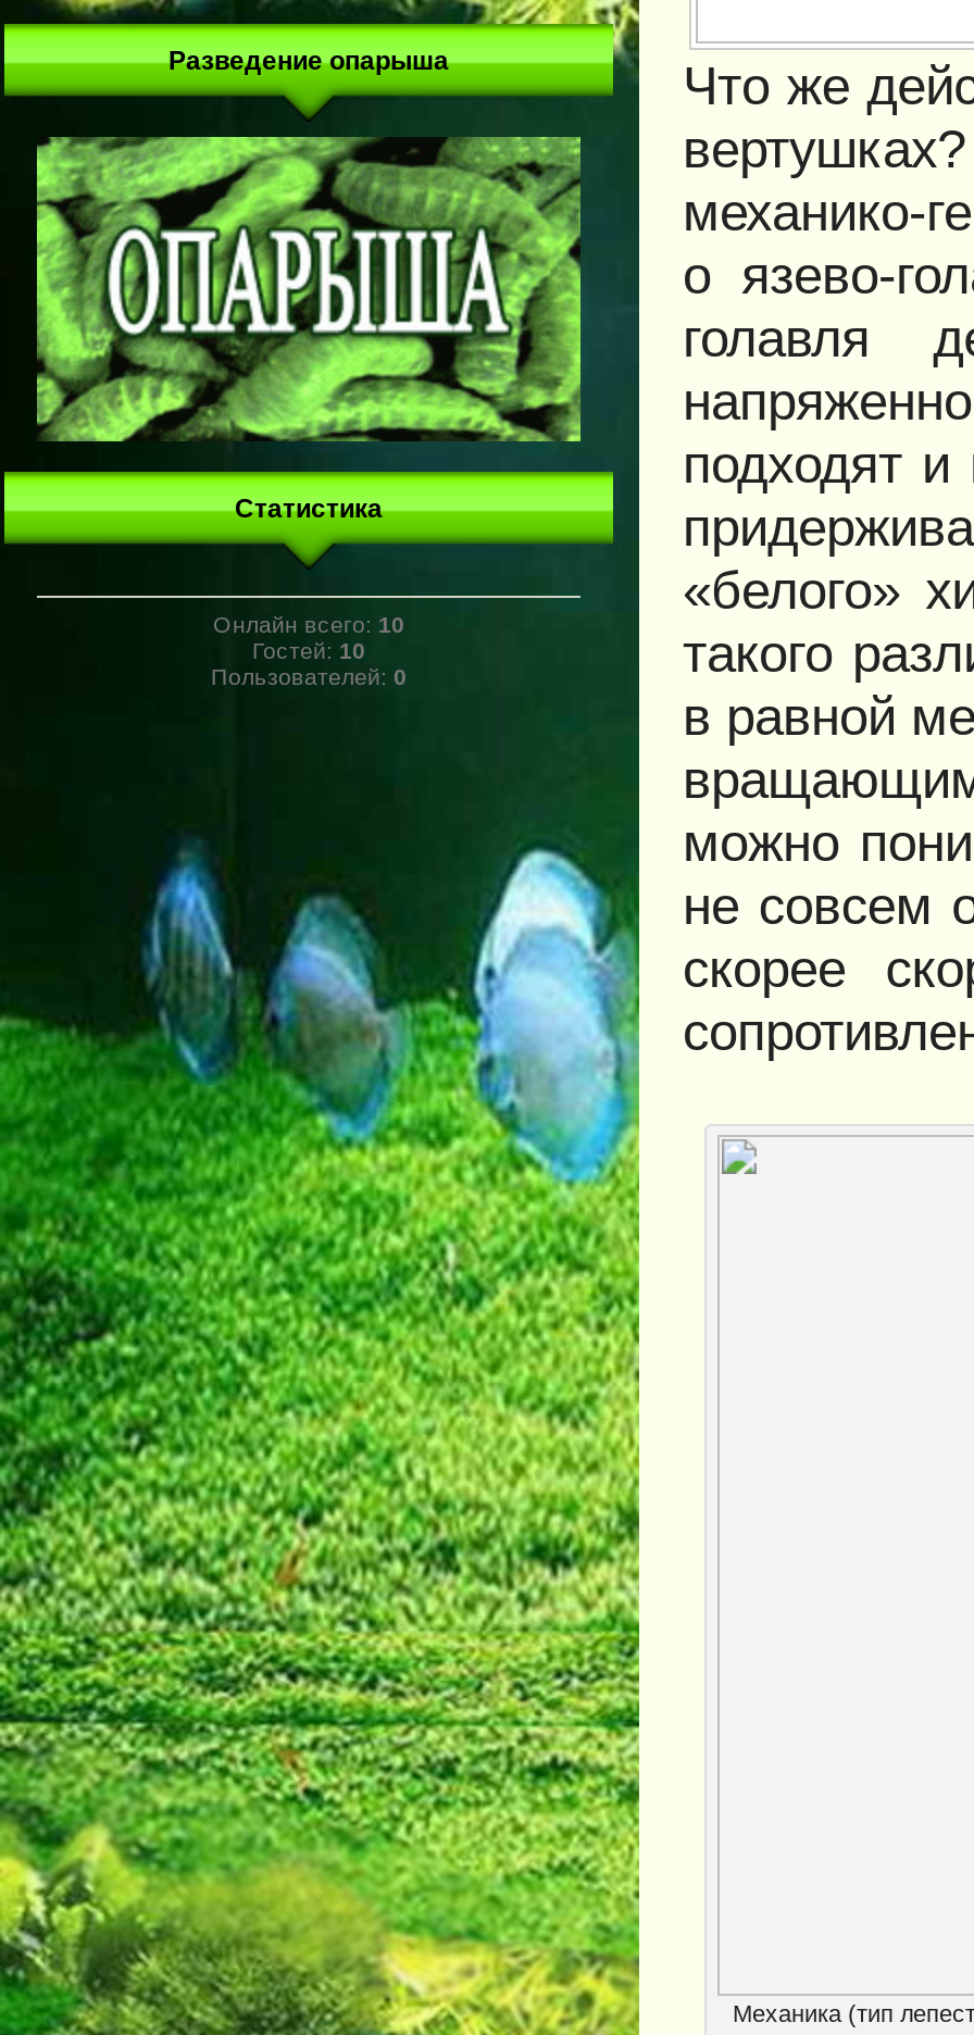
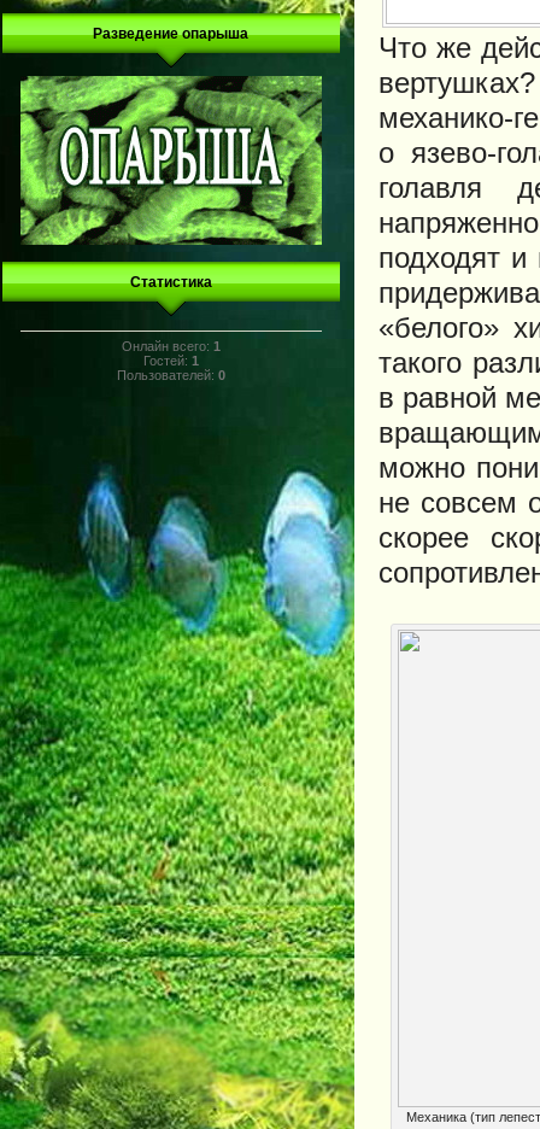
[213,610,404,636] Онлайн всего: 10 -> [122,339,221,353] Онлайн всего: 1
[252,636,365,662] Гостей: 10 -> [143,353,199,368] Гостей: 1

